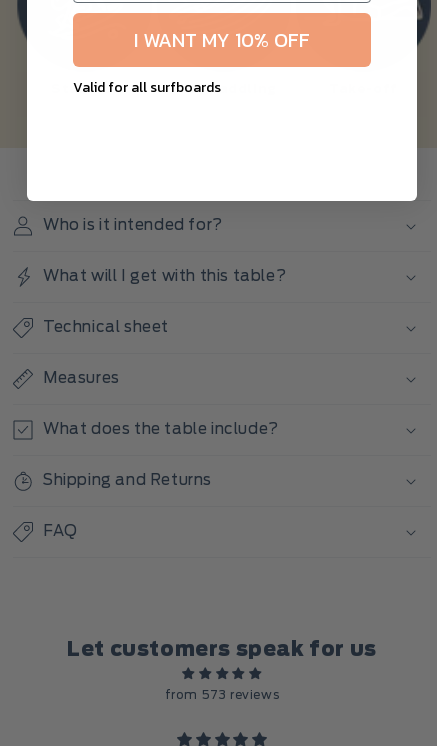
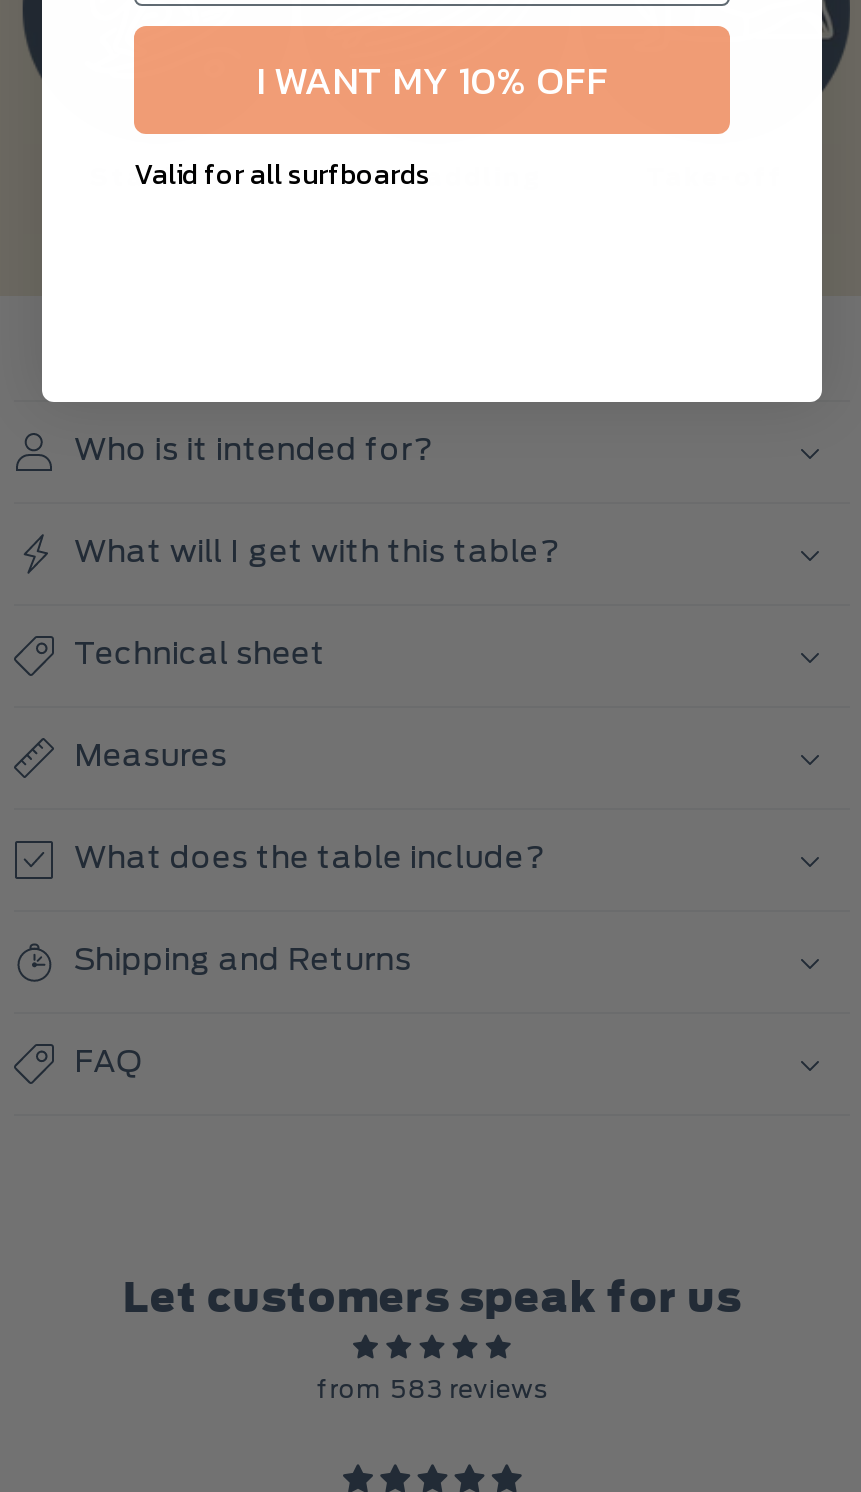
[165,689,279,701] from 573 reviews -> [316,1378,548,1402] from 583 reviews

